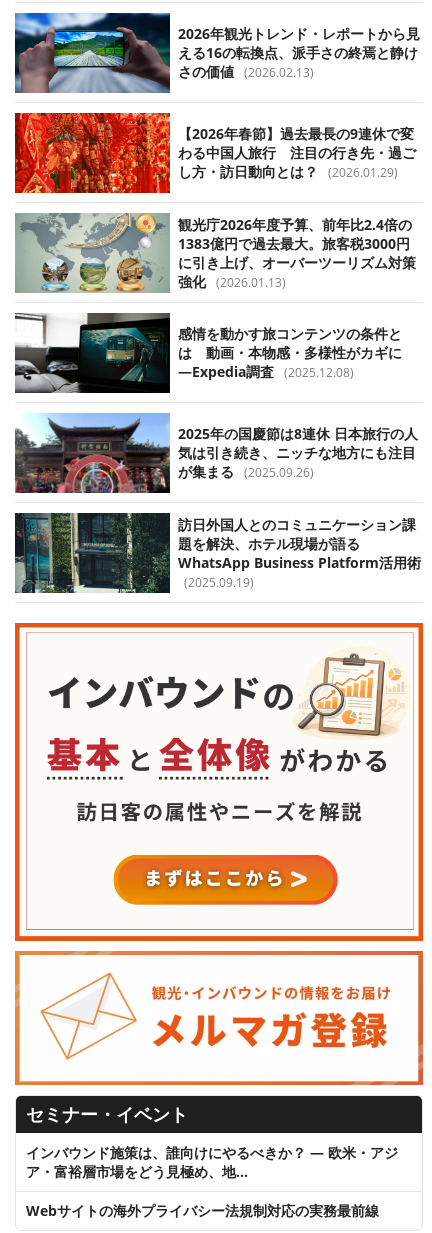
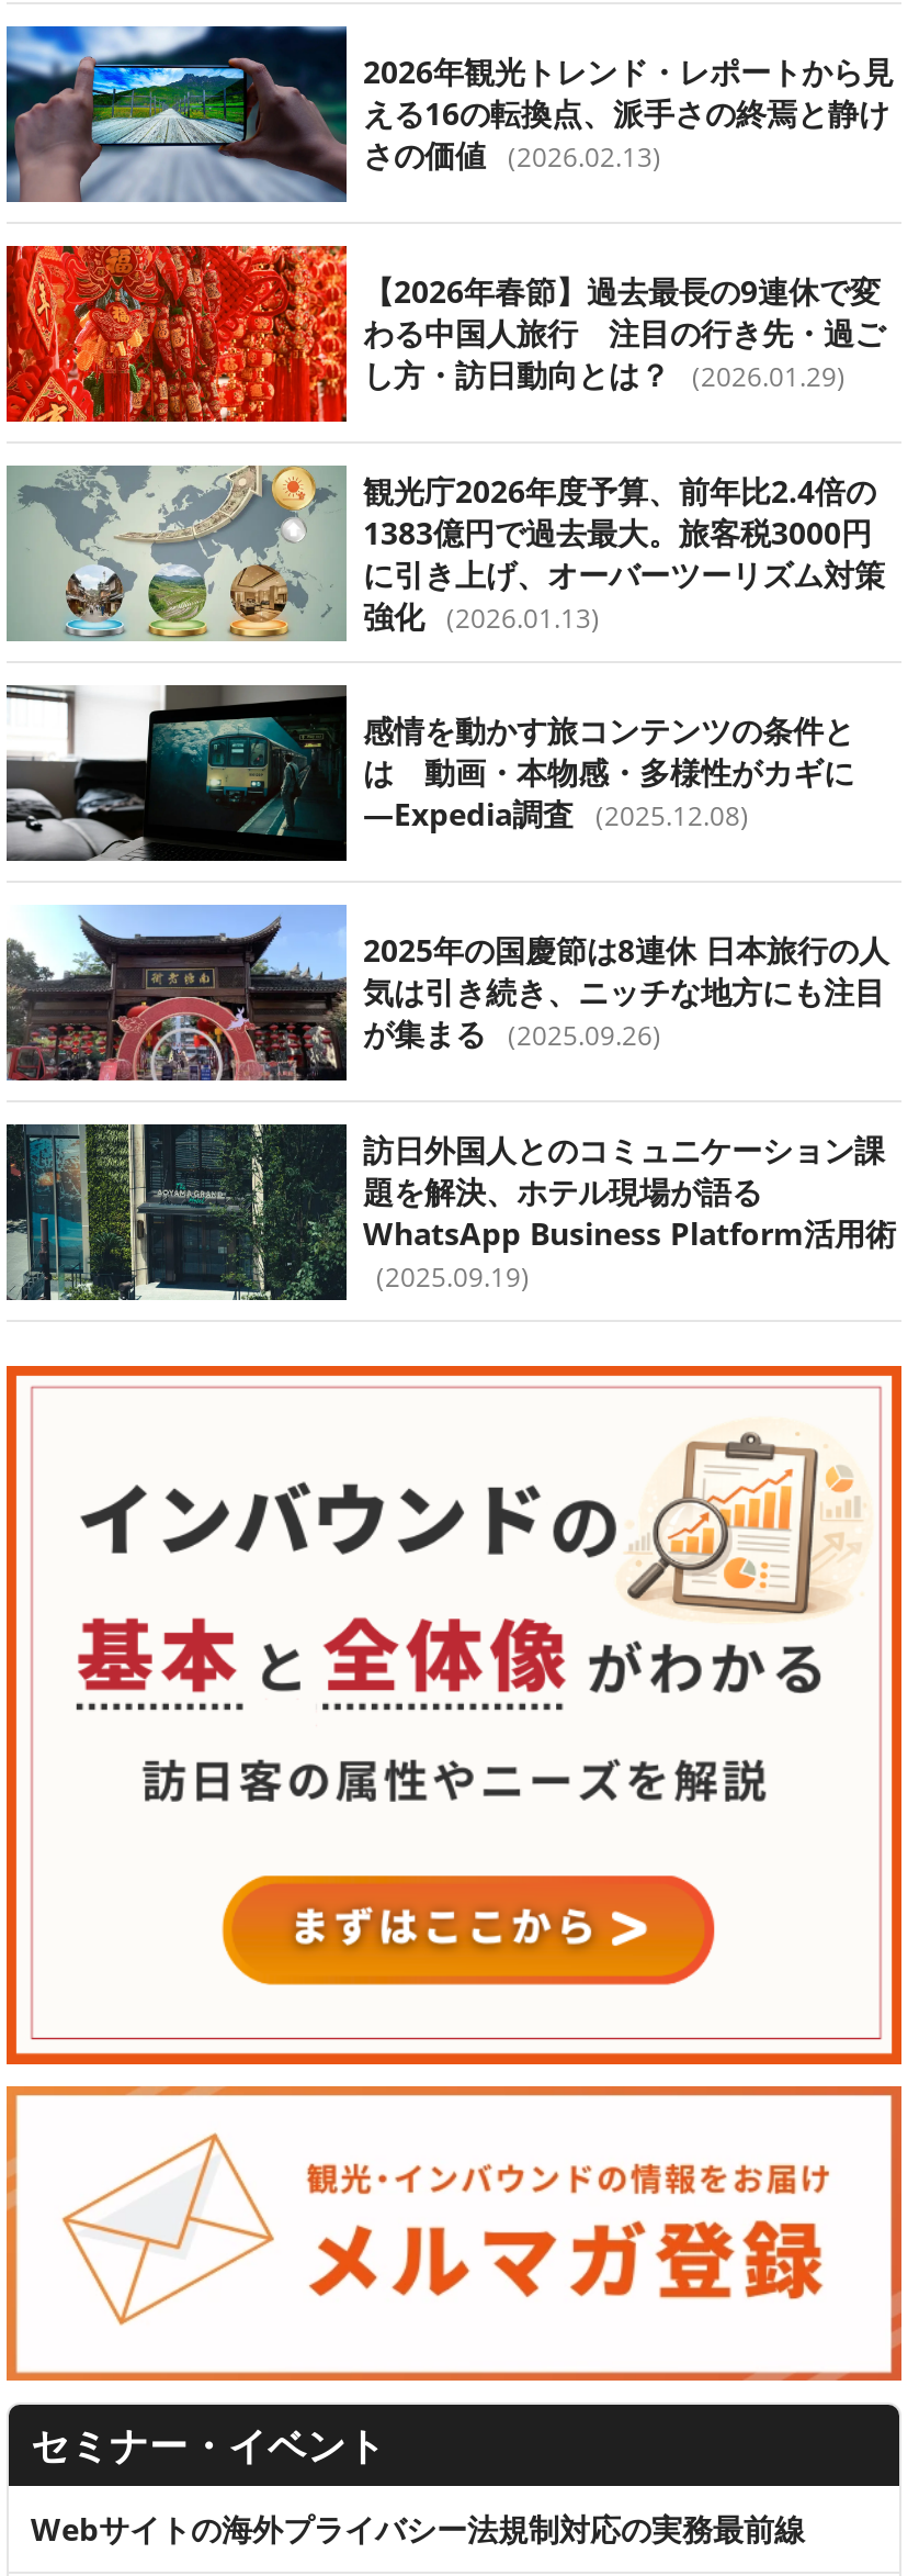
[26,1143,398,1181] インバウンド施策は、誰向けにやるべきか？ ― 欧米・アジ | ア・富裕層市場をどう見極め、地… -> none

